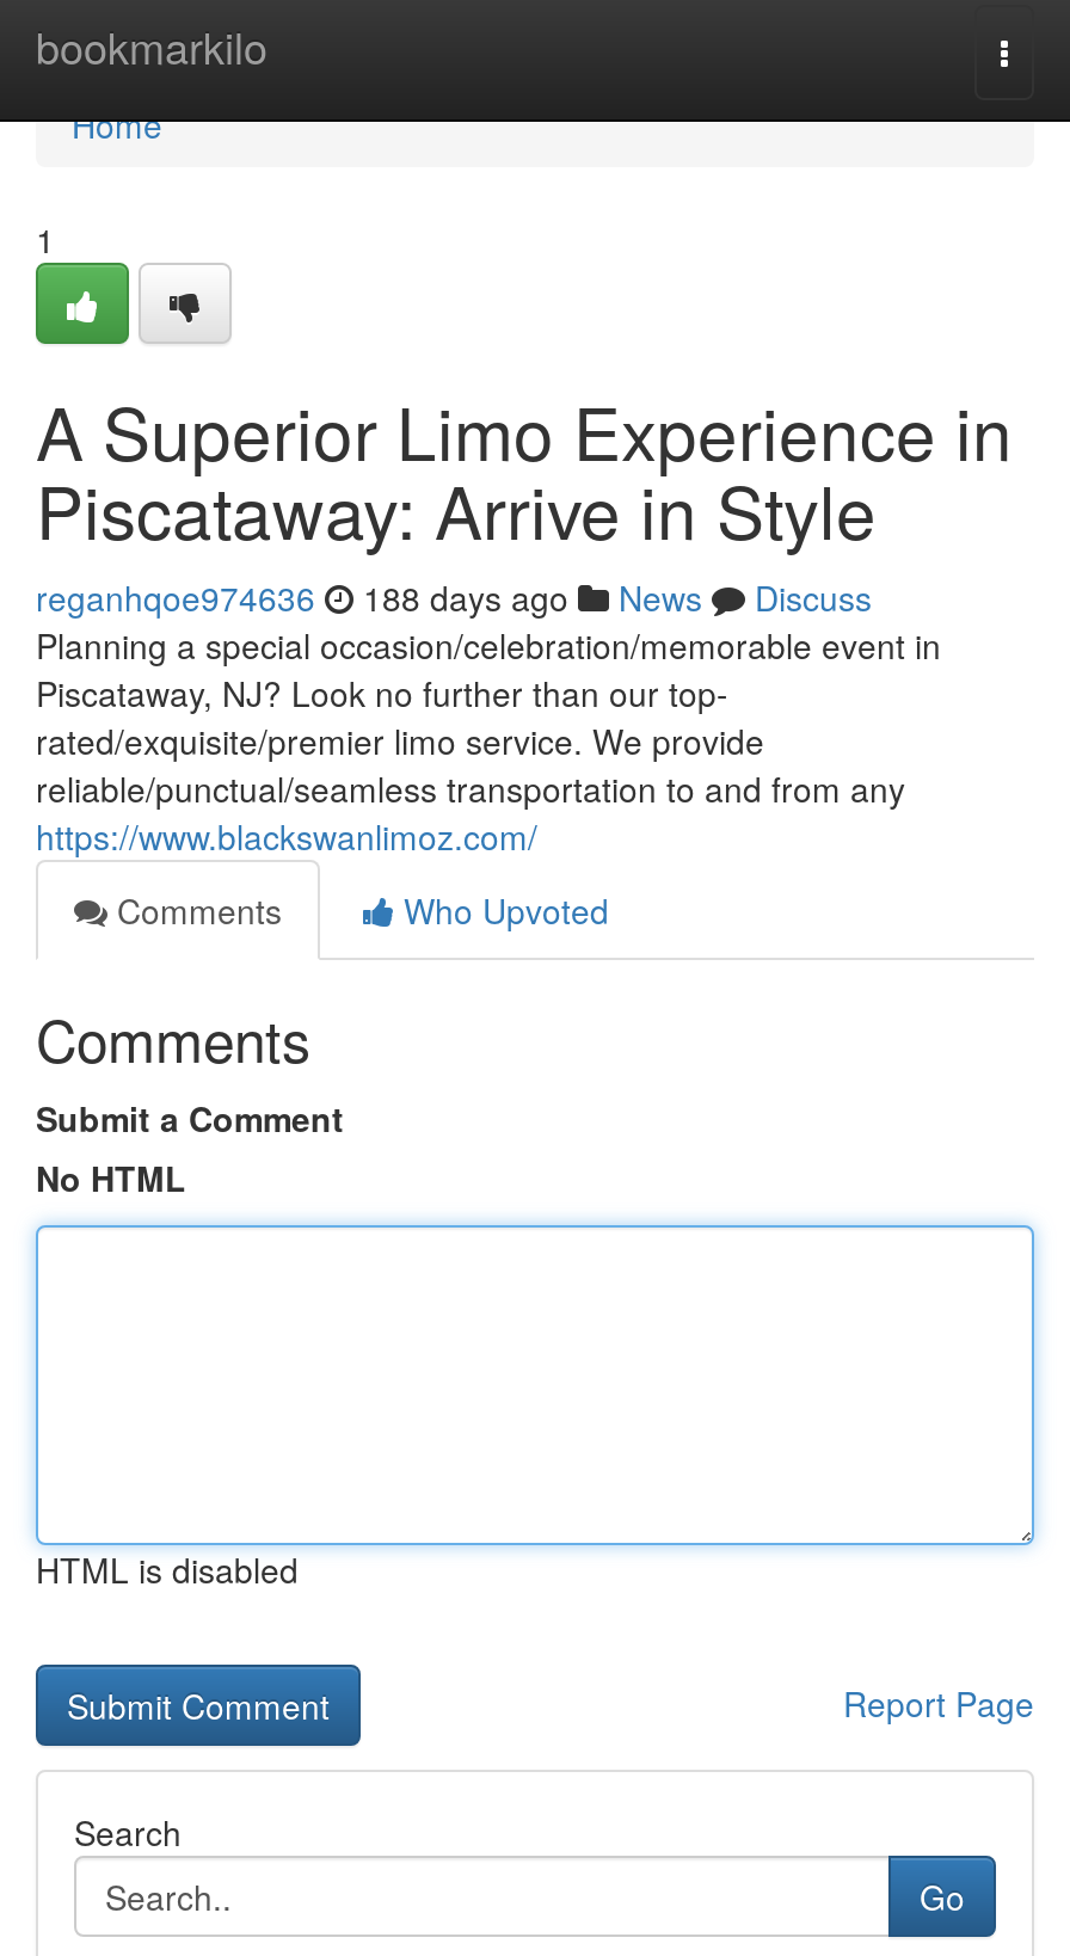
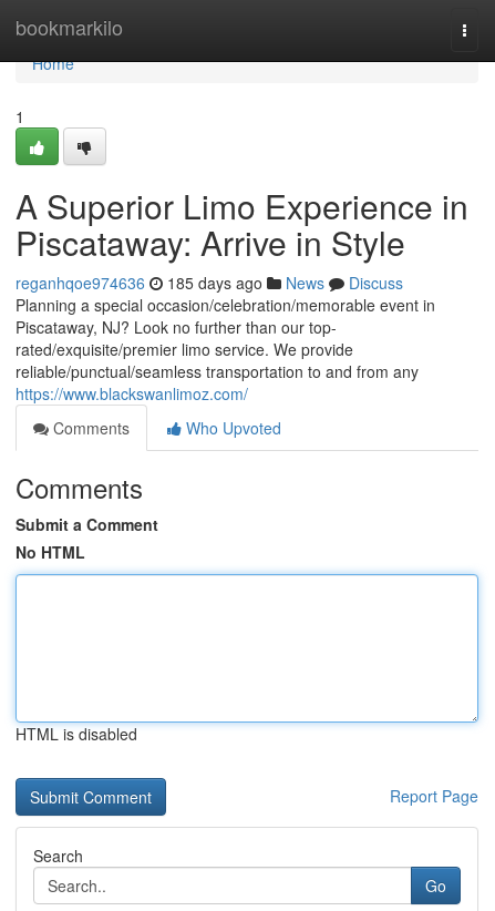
[36,573,872,621] reganhqoe974636 188 days ago News Discuss -> [16,272,403,294] reganhqoe974636 185 days ago News Discuss

